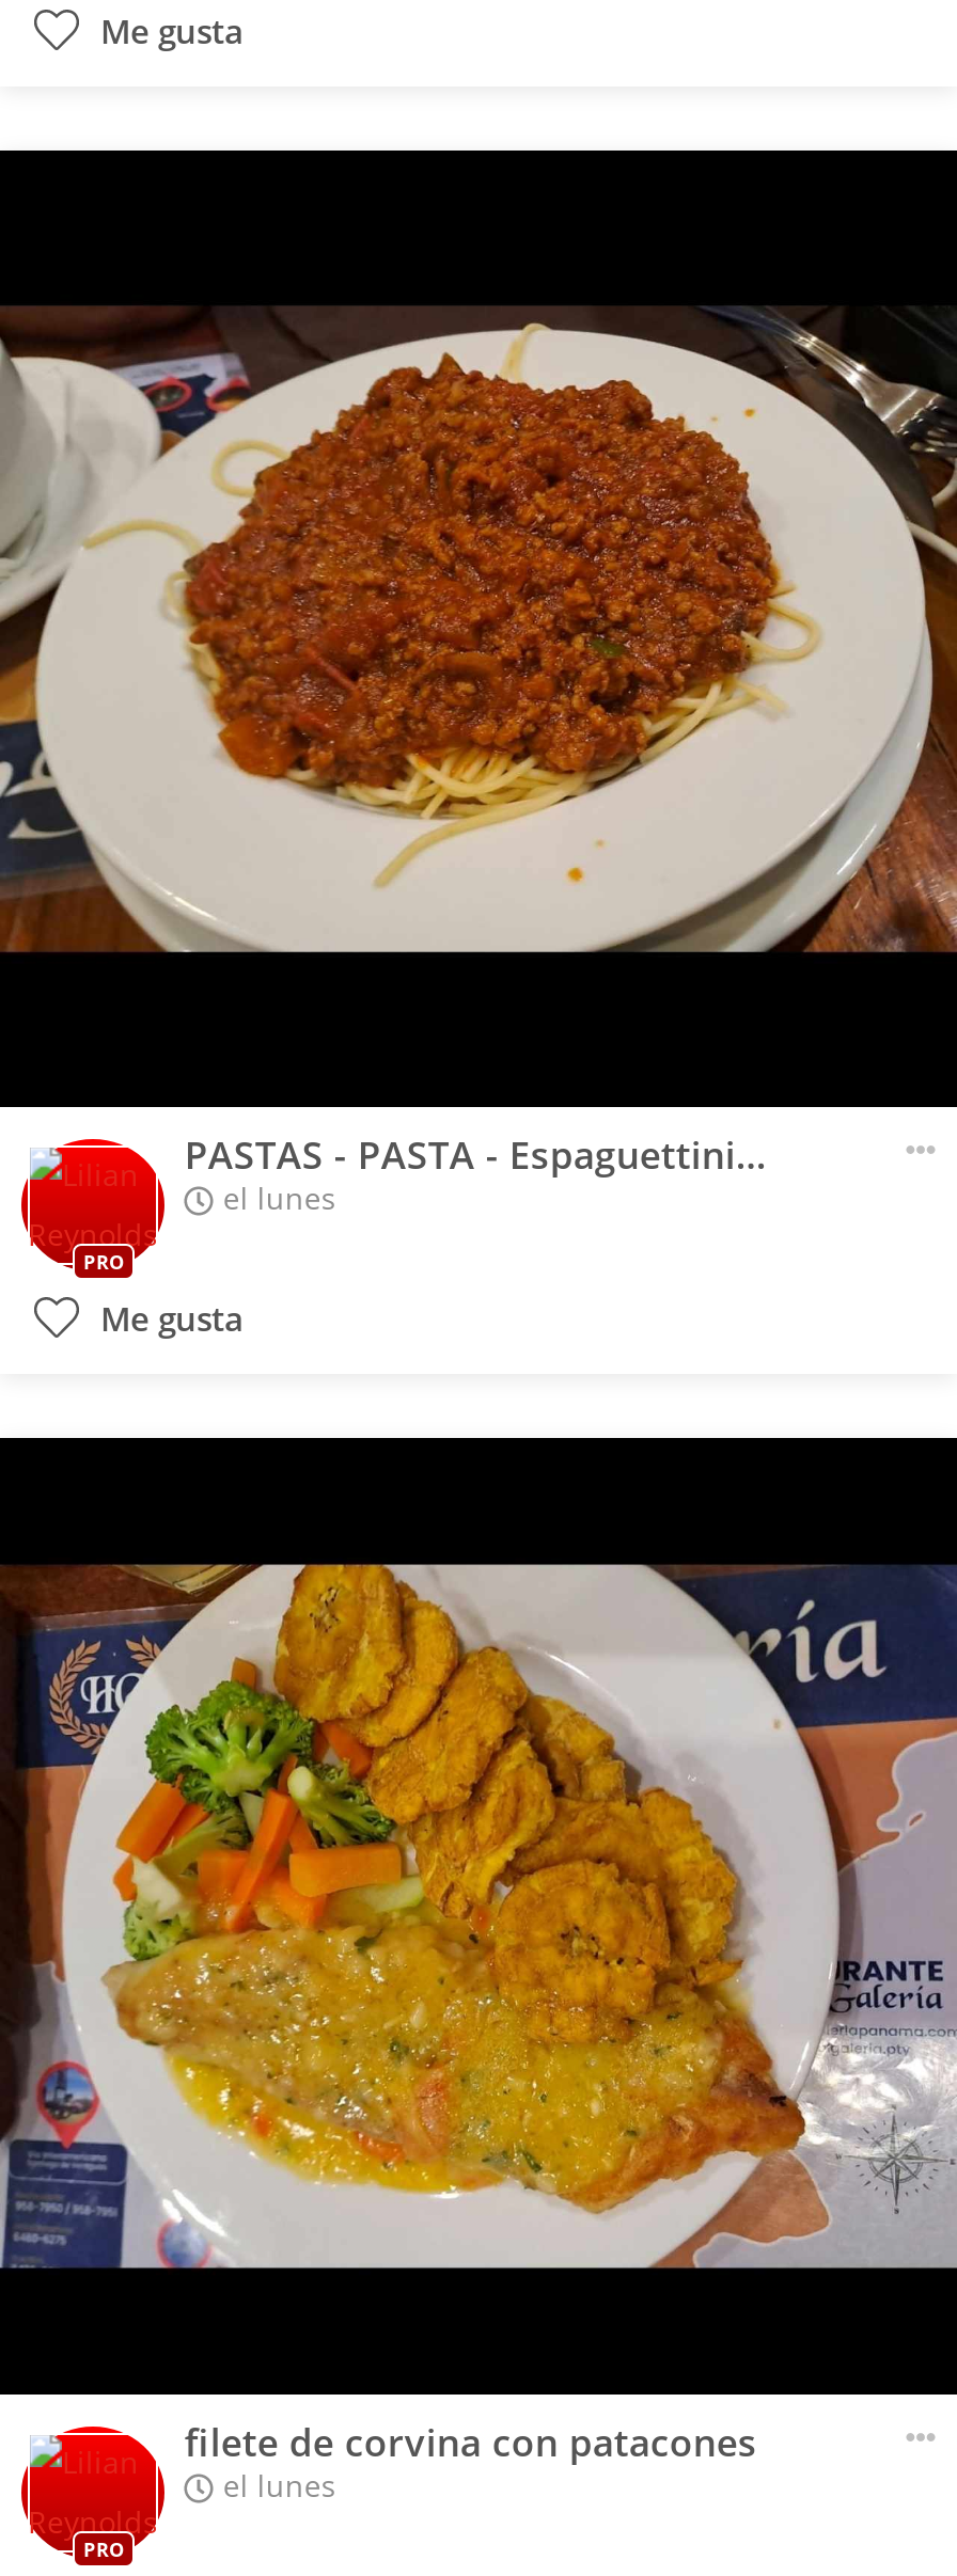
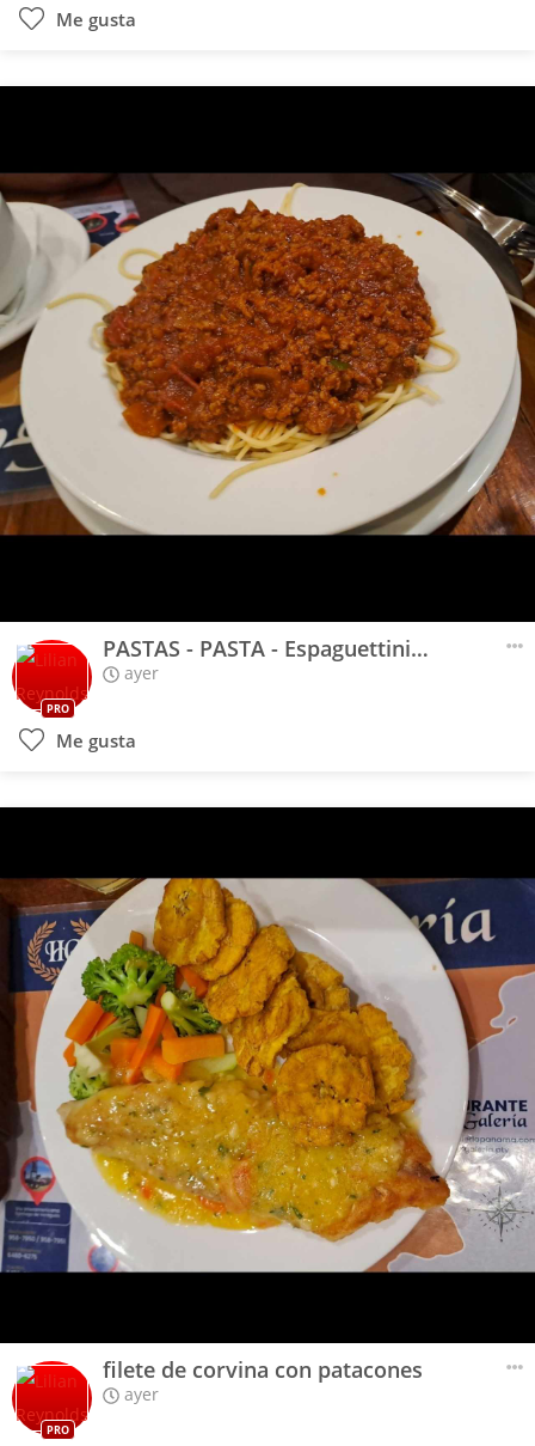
[214,1177,336,1218] el lunes -> [120,661,159,684] ayer
[214,2465,336,2505] el lunes -> [120,1382,159,1405] ayer

